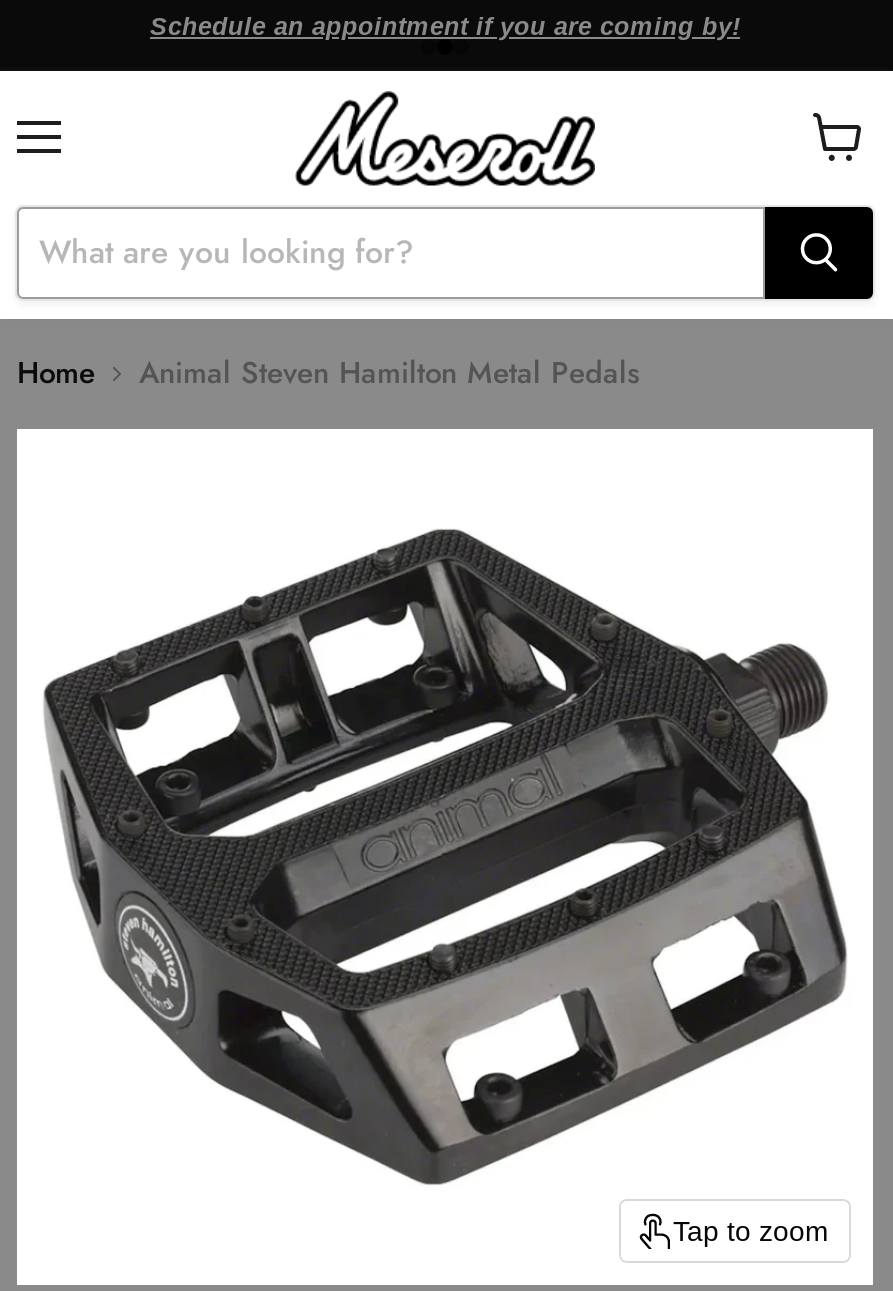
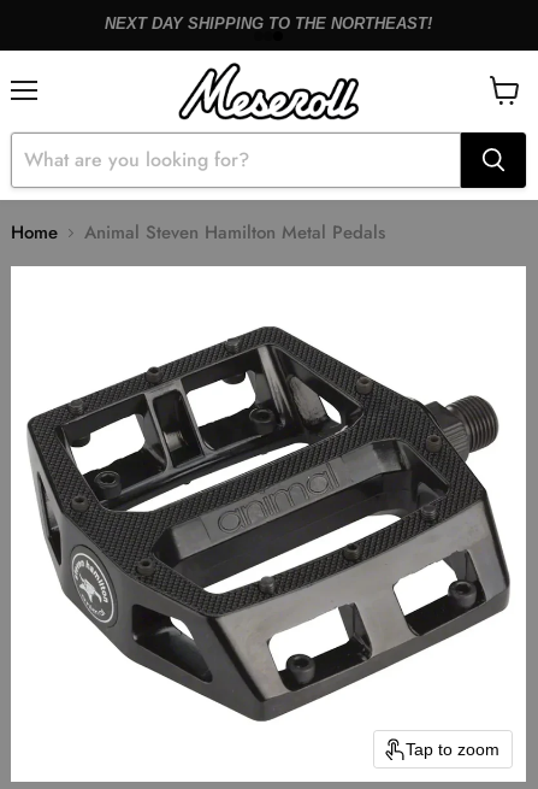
[150,12,740,40] Schedule an appointment if you are coming by! -> [105,15,432,32] NEXT DAY SHIPPING TO THE NORTHEAST!

